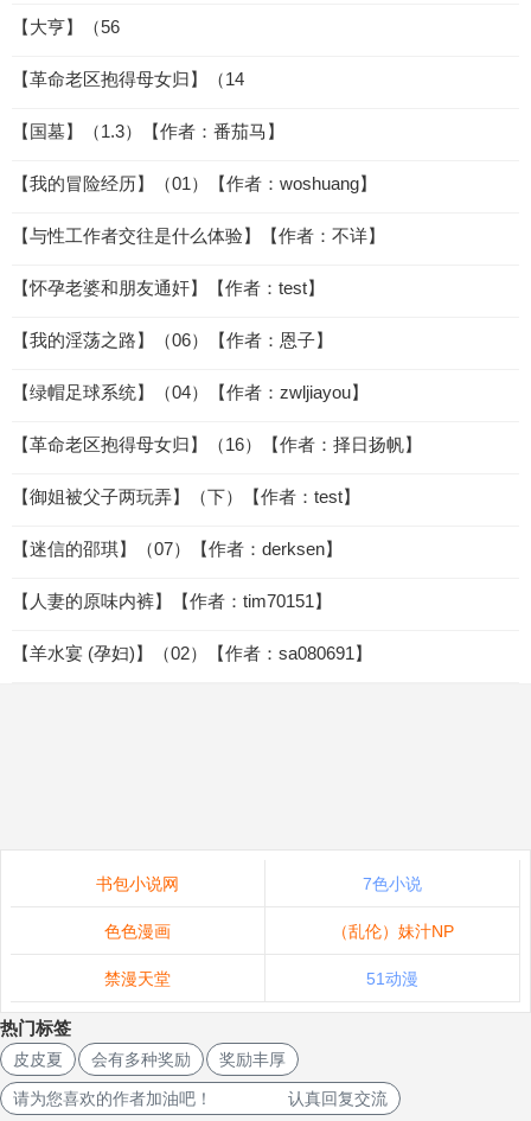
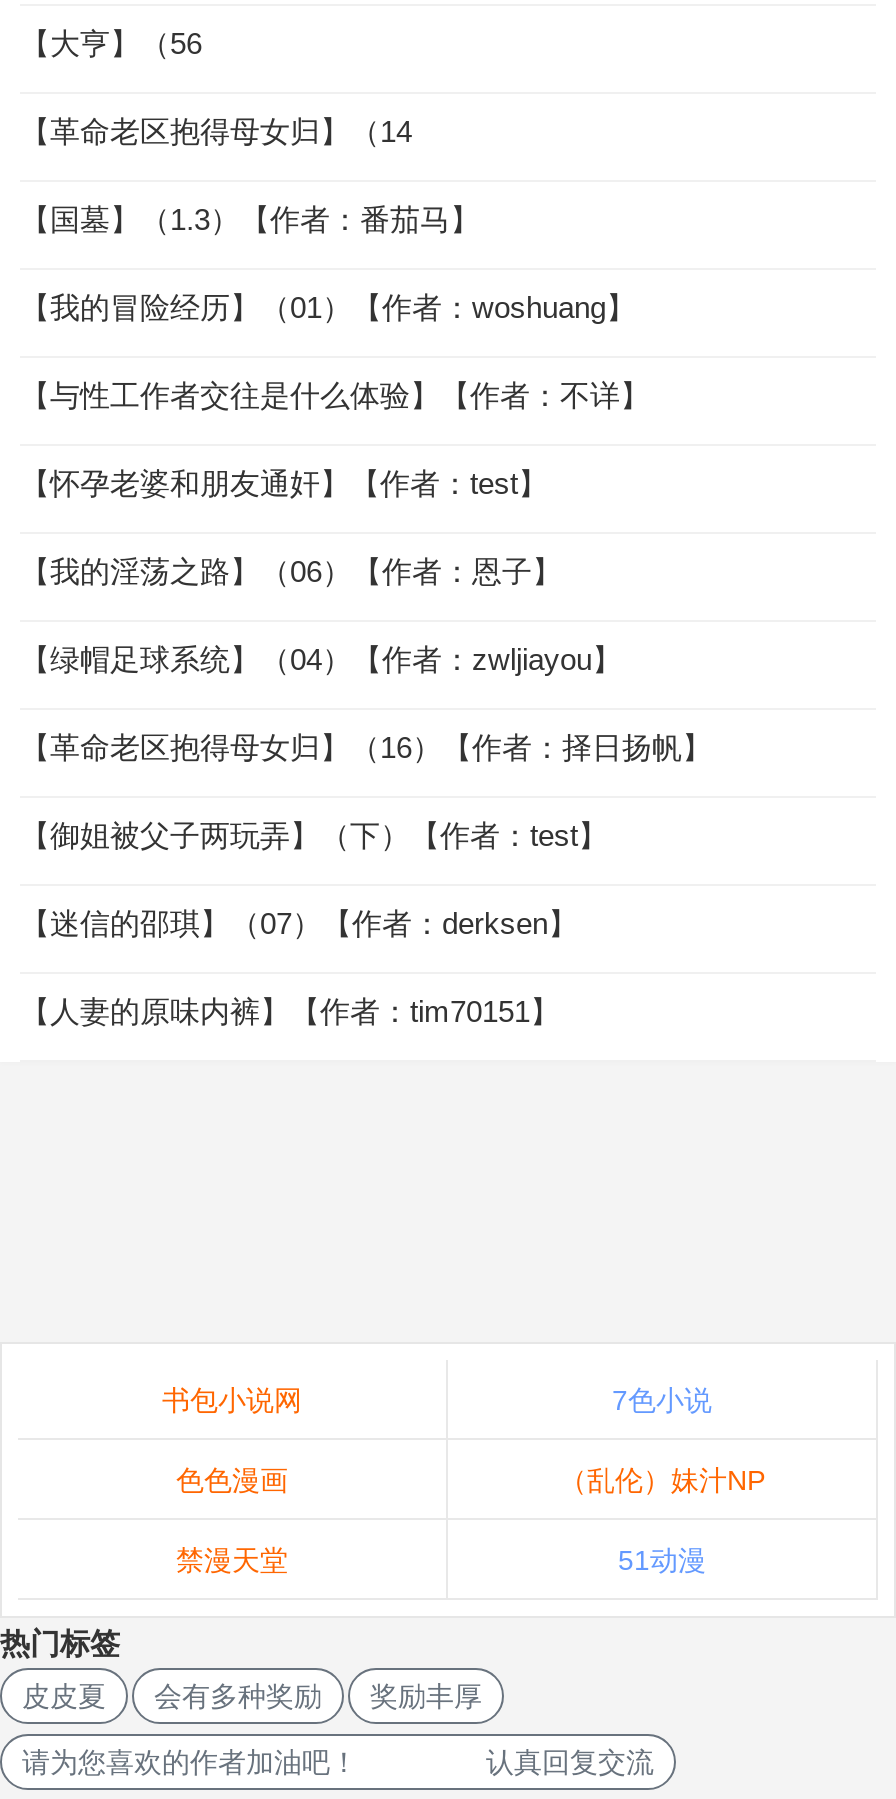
[12,643,372,663] 【羊水宴 (孕妇)】（02）【作者：sa080691】 -> none

